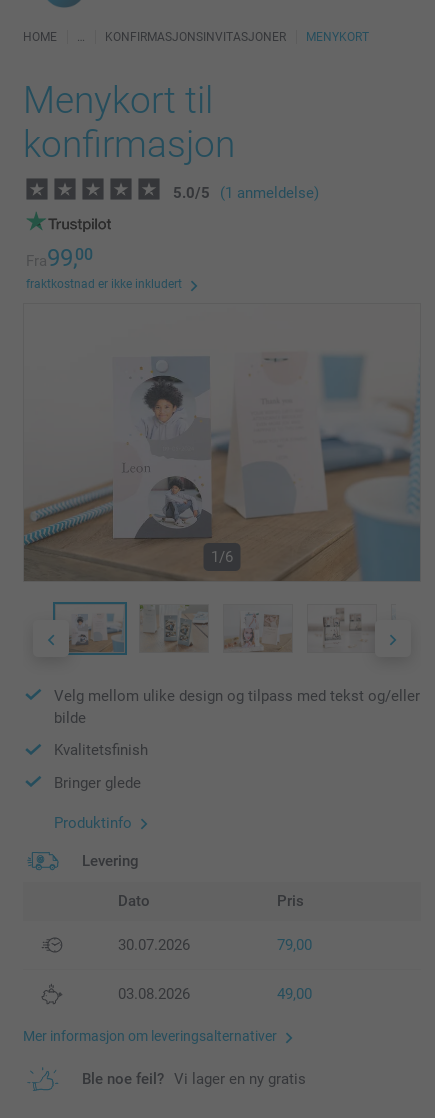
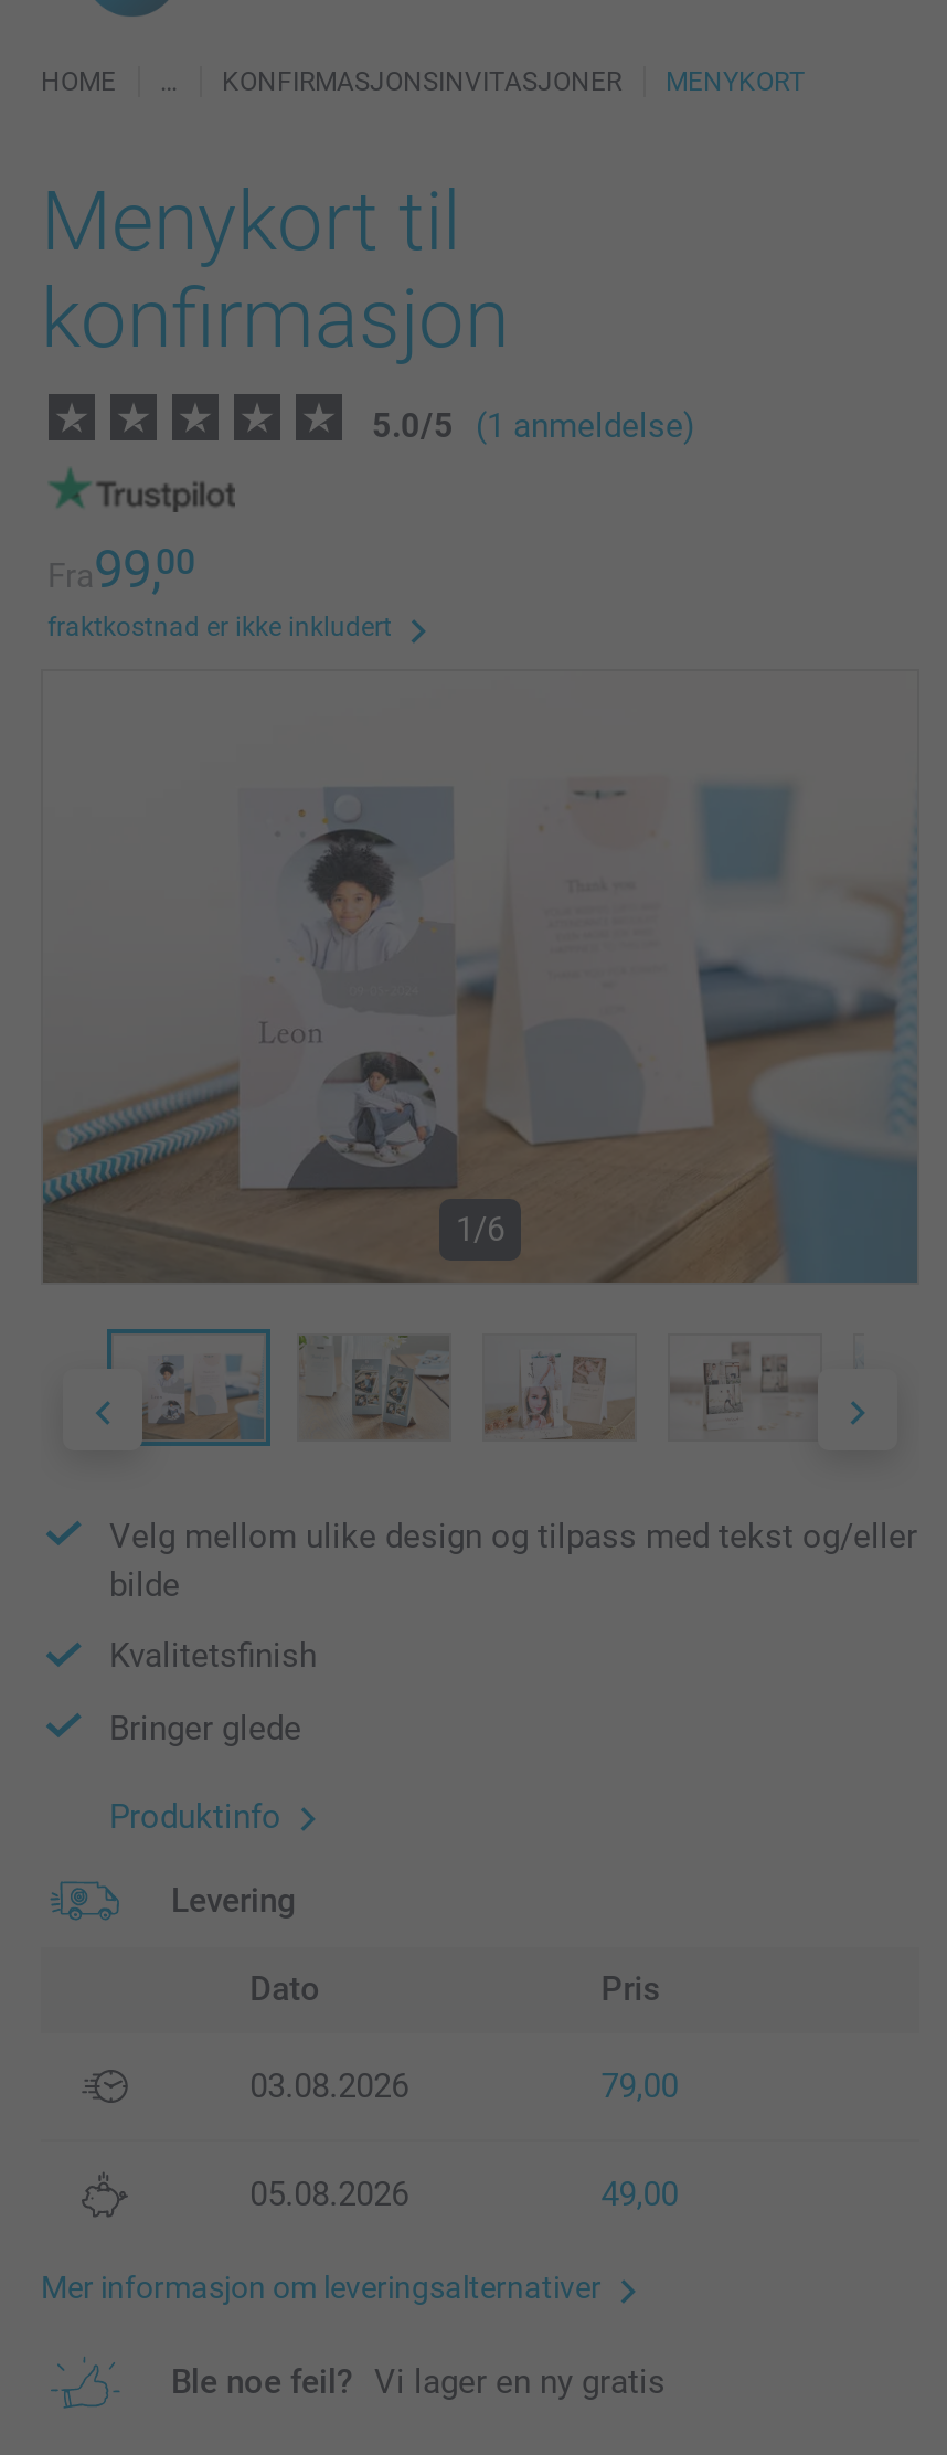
[118,936,190,954] 30.07.2026 -> [250,2067,409,2107] 03.08.2026
[118,985,190,1003] 03.08.2026 -> [250,2175,409,2215] 05.08.2026

